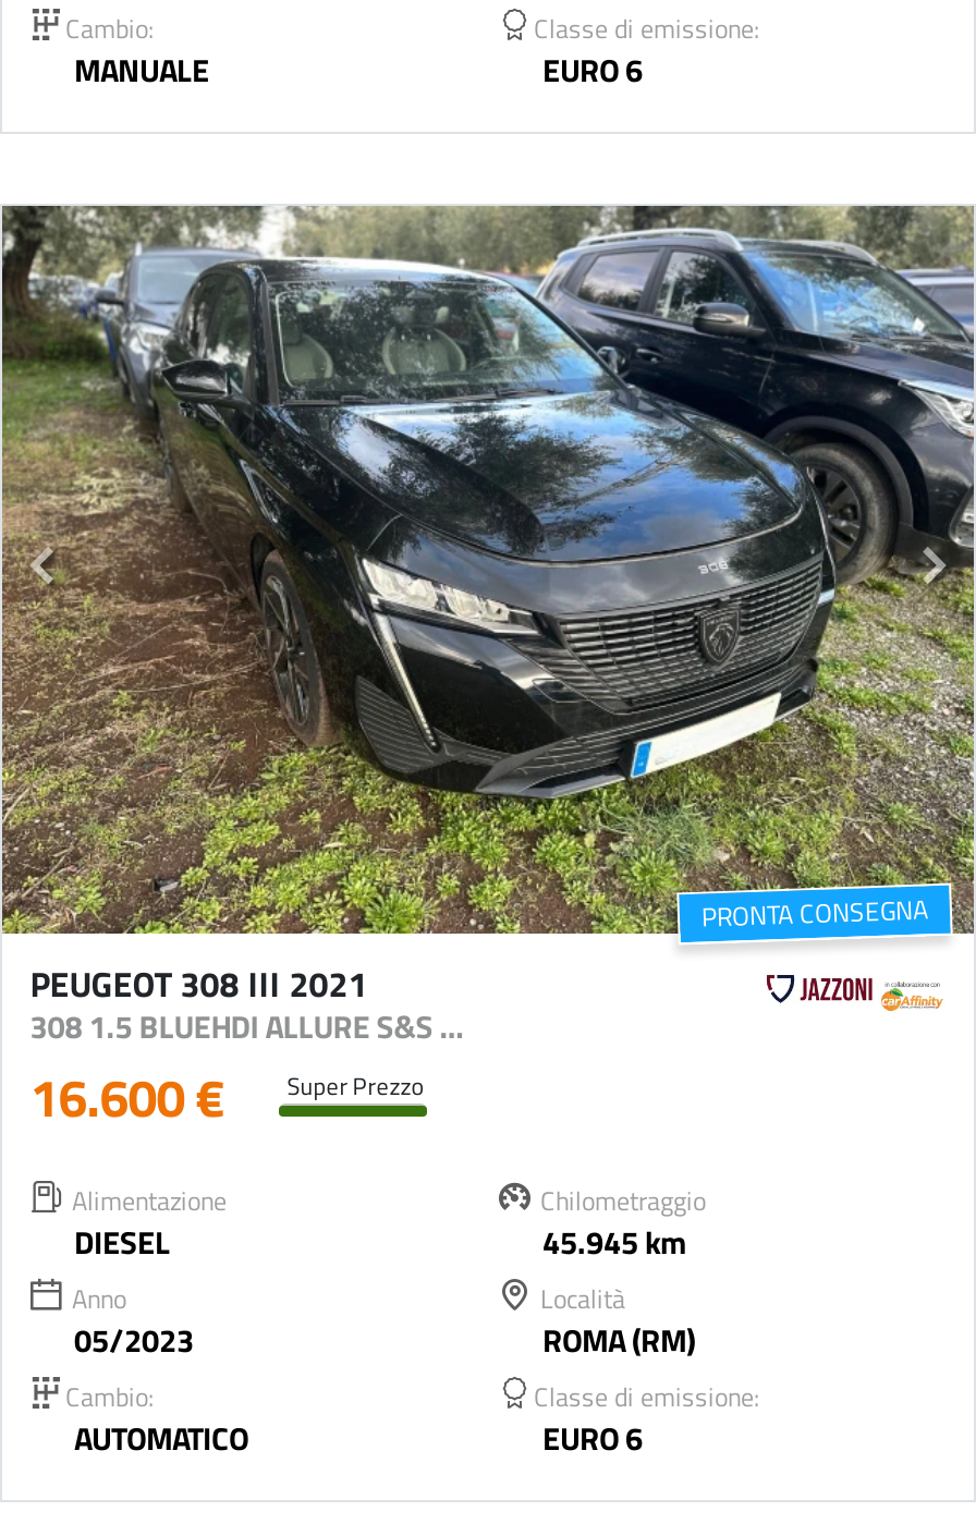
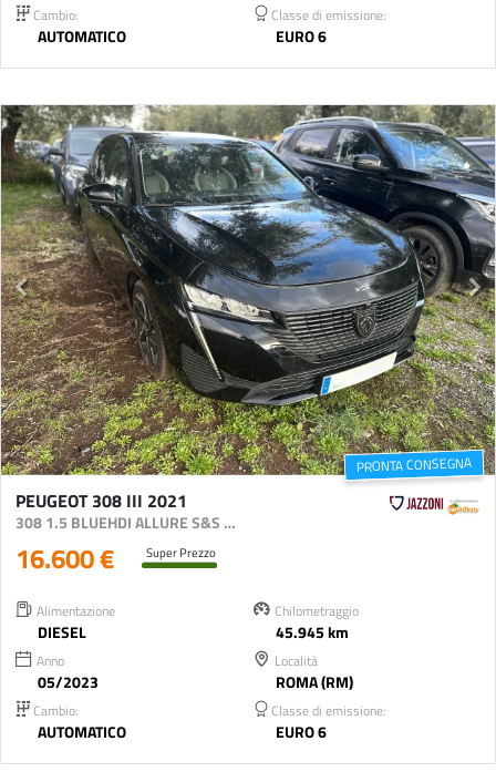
[74,46,209,92] MANUALE -> [38,24,126,47] AUTOMATICO

